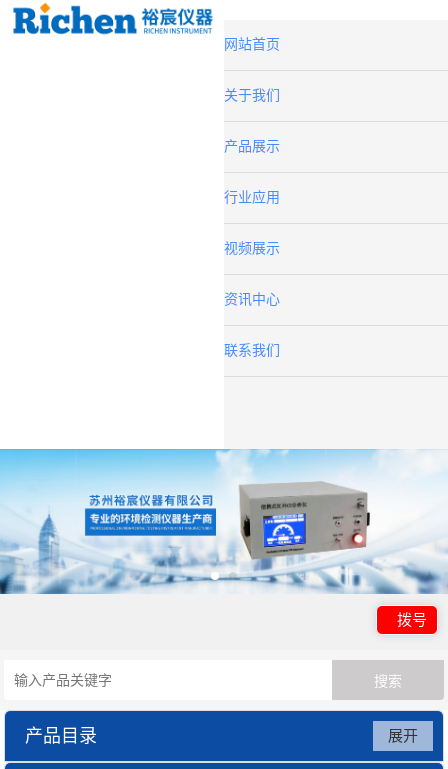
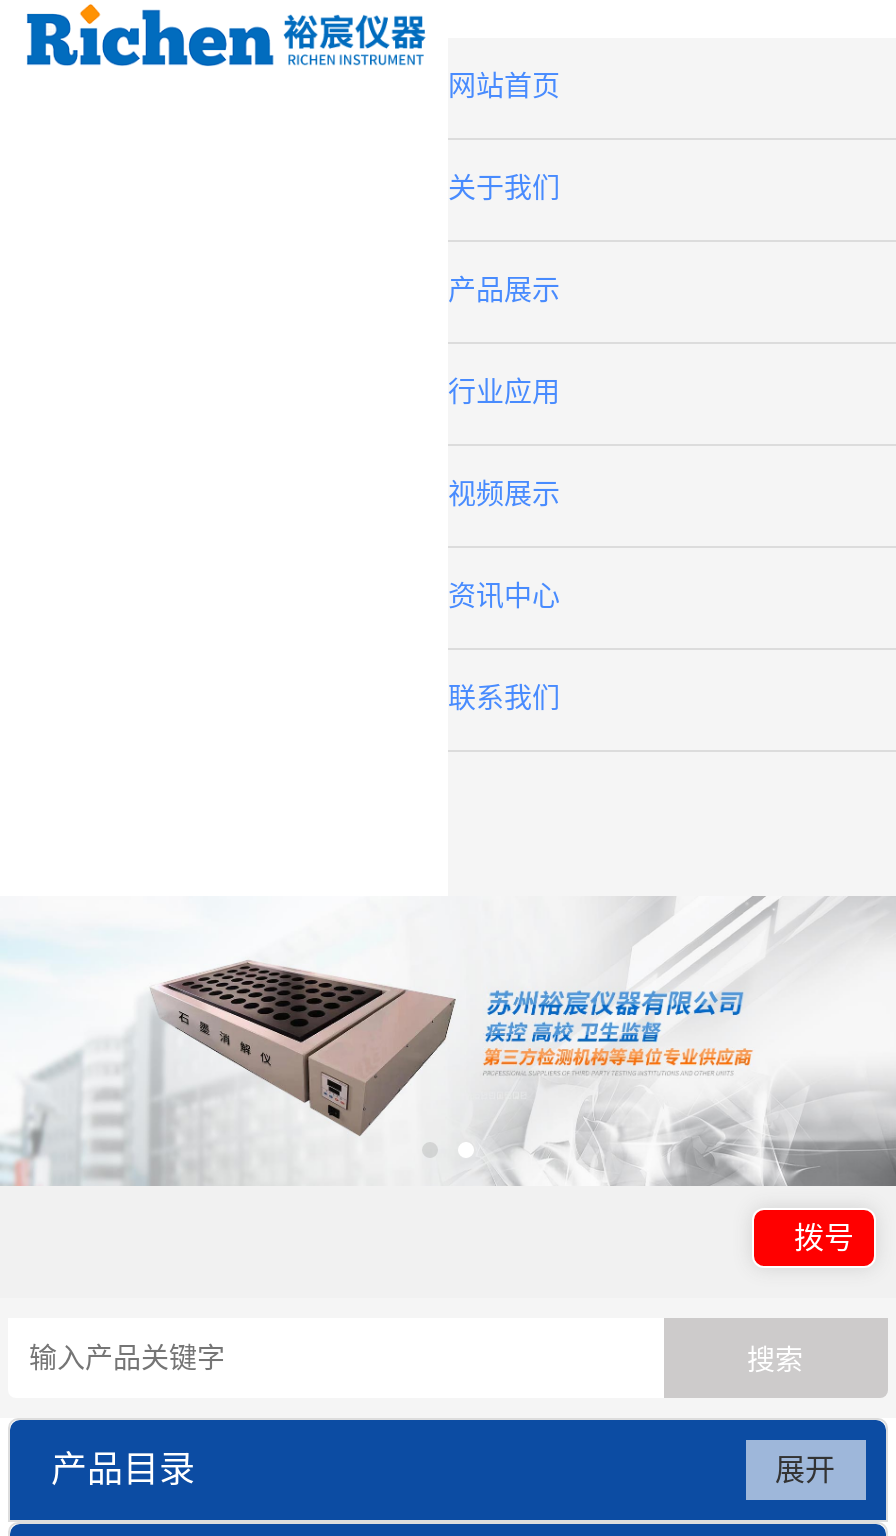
[3,448,445,595] [image] -> [6,896,890,1186] [image]

